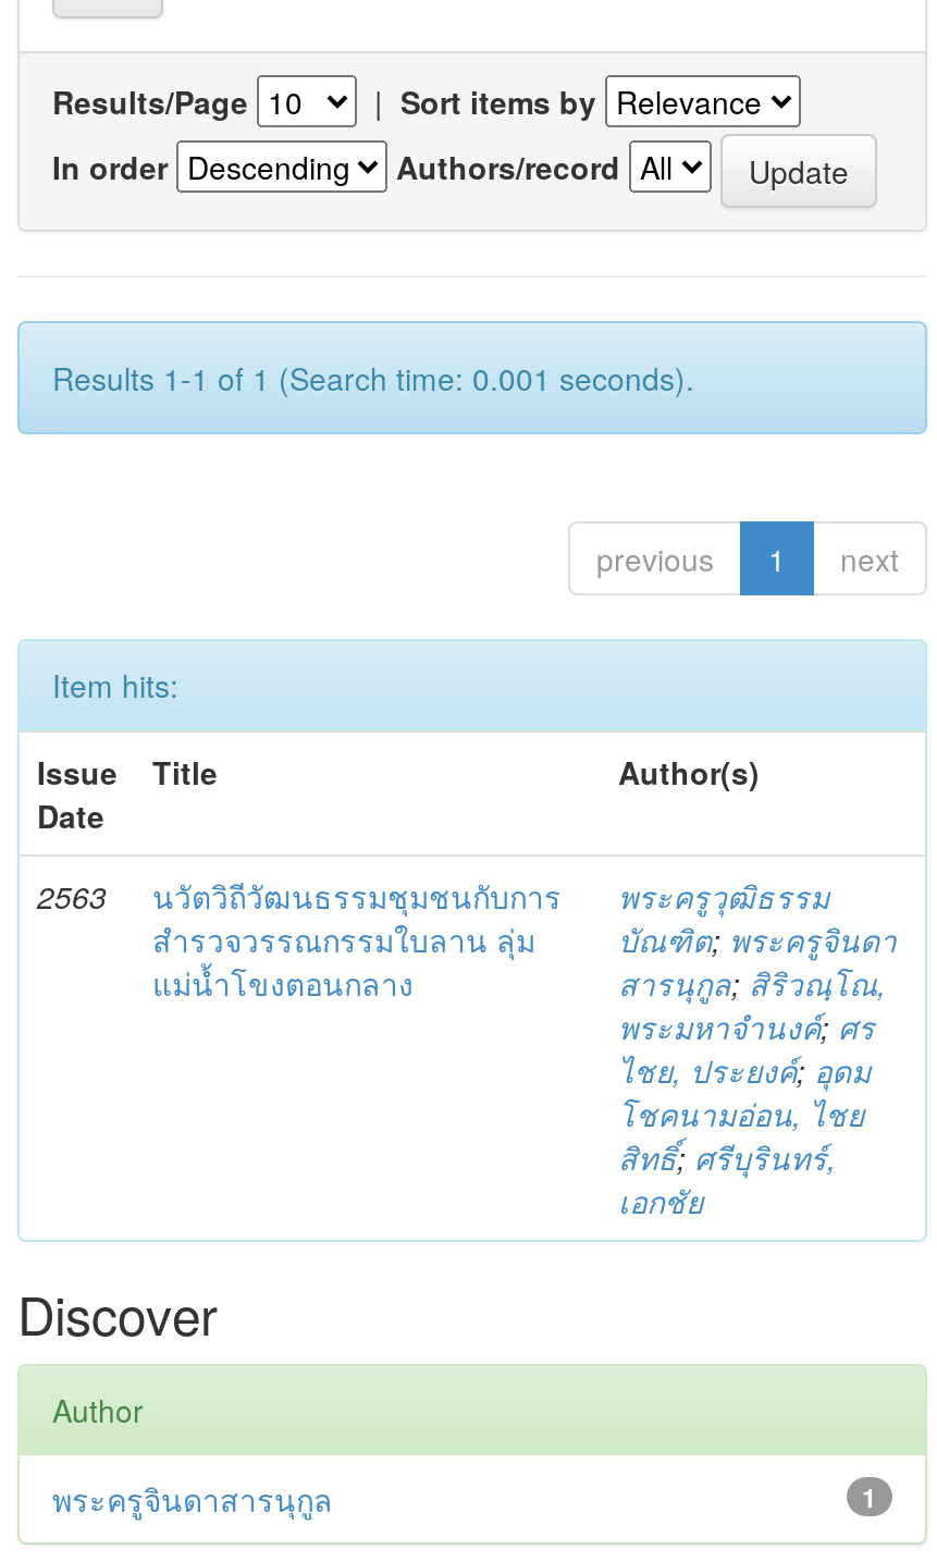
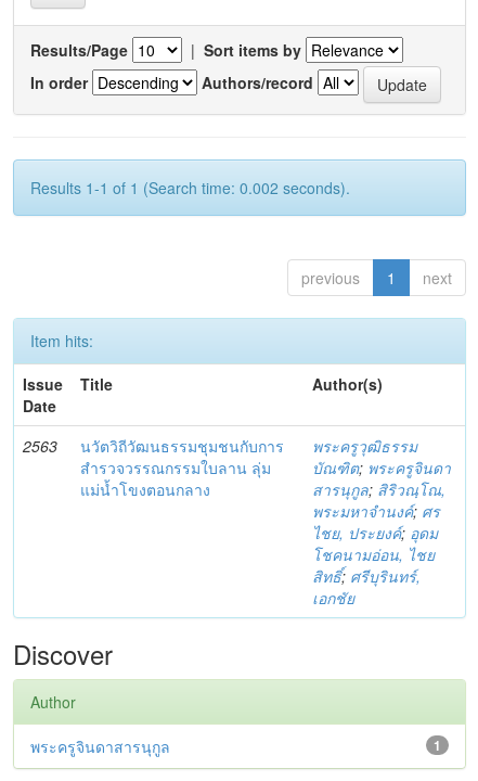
[52,356,694,399] Results 1-1 of 1 (Search time: 0.001 seconds). -> [30,177,350,199] Results 1-1 of 1 (Search time: 0.002 seconds).

